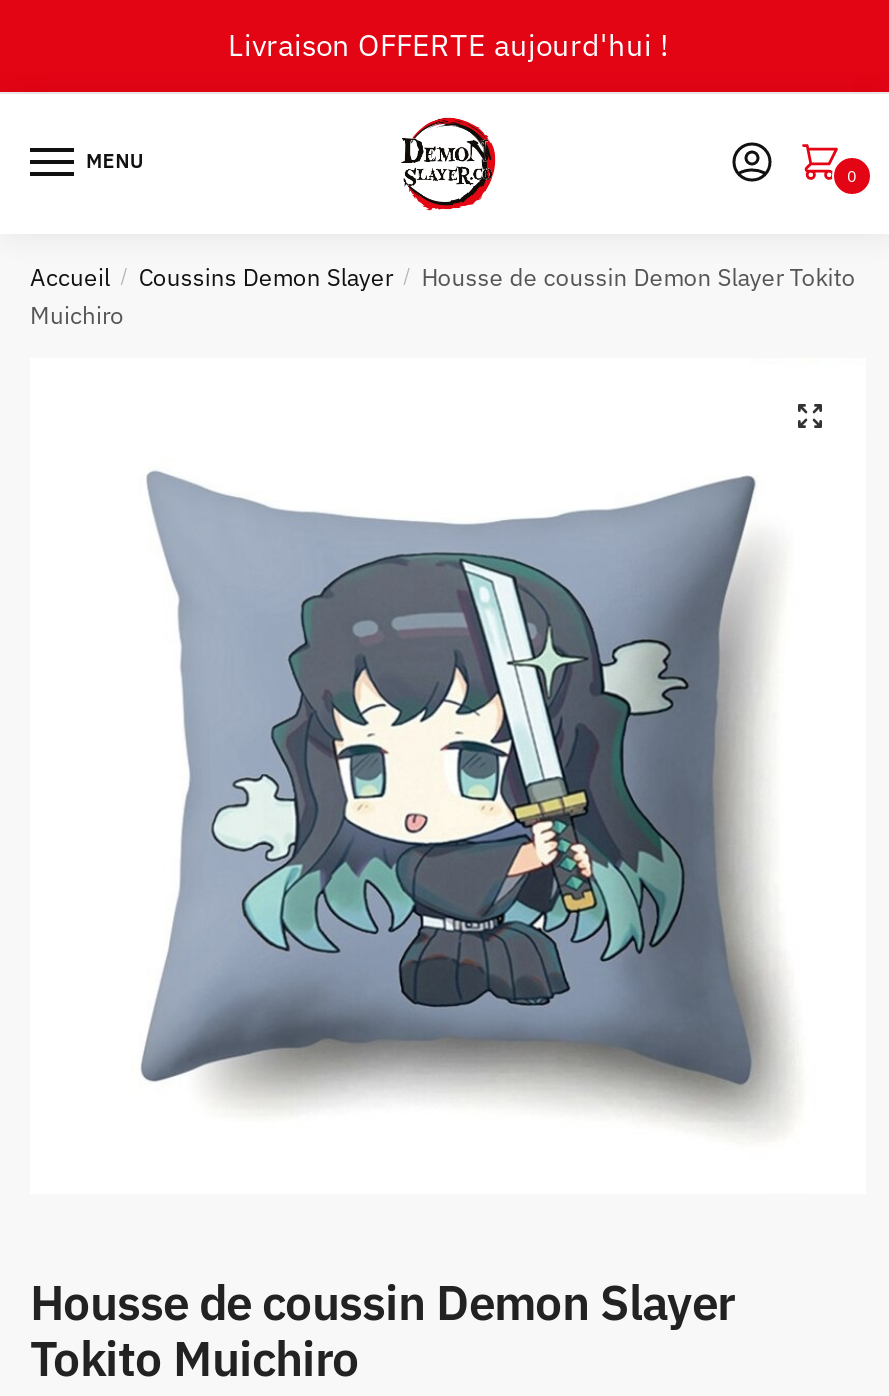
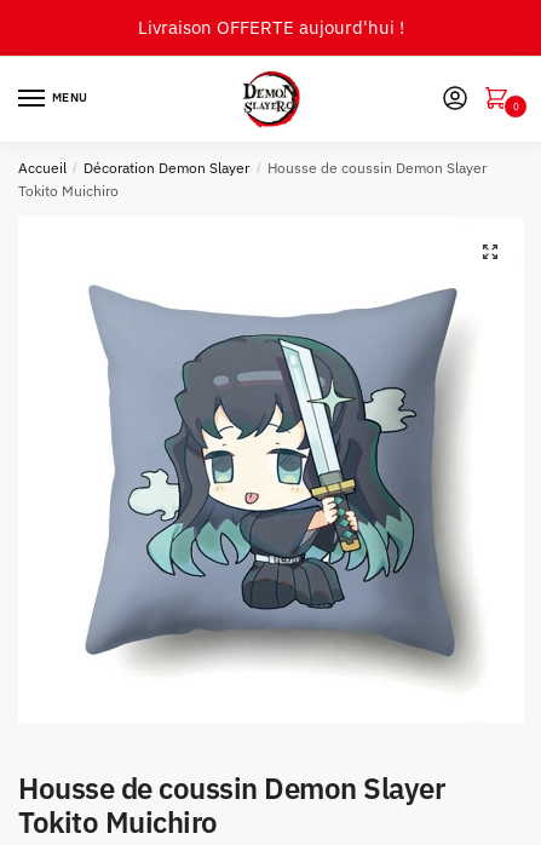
[30,263,856,331] Accueil / Coussins Demon Slayer / Housse de coussin Demon Slayer Tokito | Muichiro -> [18,159,486,200] Accueil / Décoration Demon Slayer / Housse de coussin Demon Slayer | Tokito Muichiro

